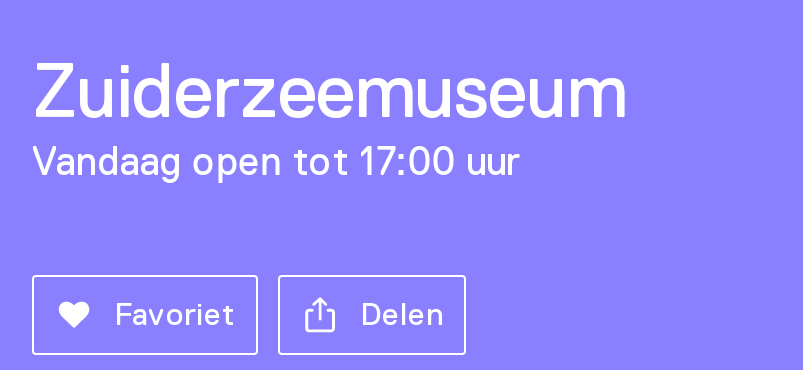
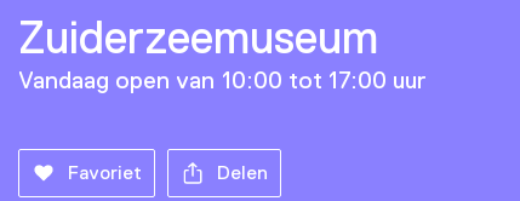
[32,138,522,182] Vandaag open tot 17:00 uur -> [18,66,427,93] Vandaag open van 10:00 tot 17:00 uur

